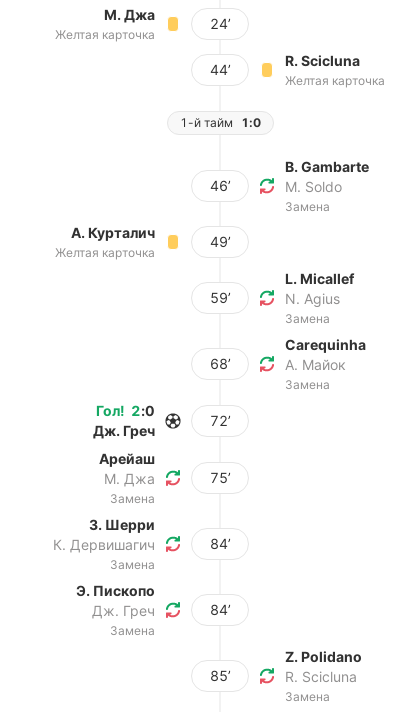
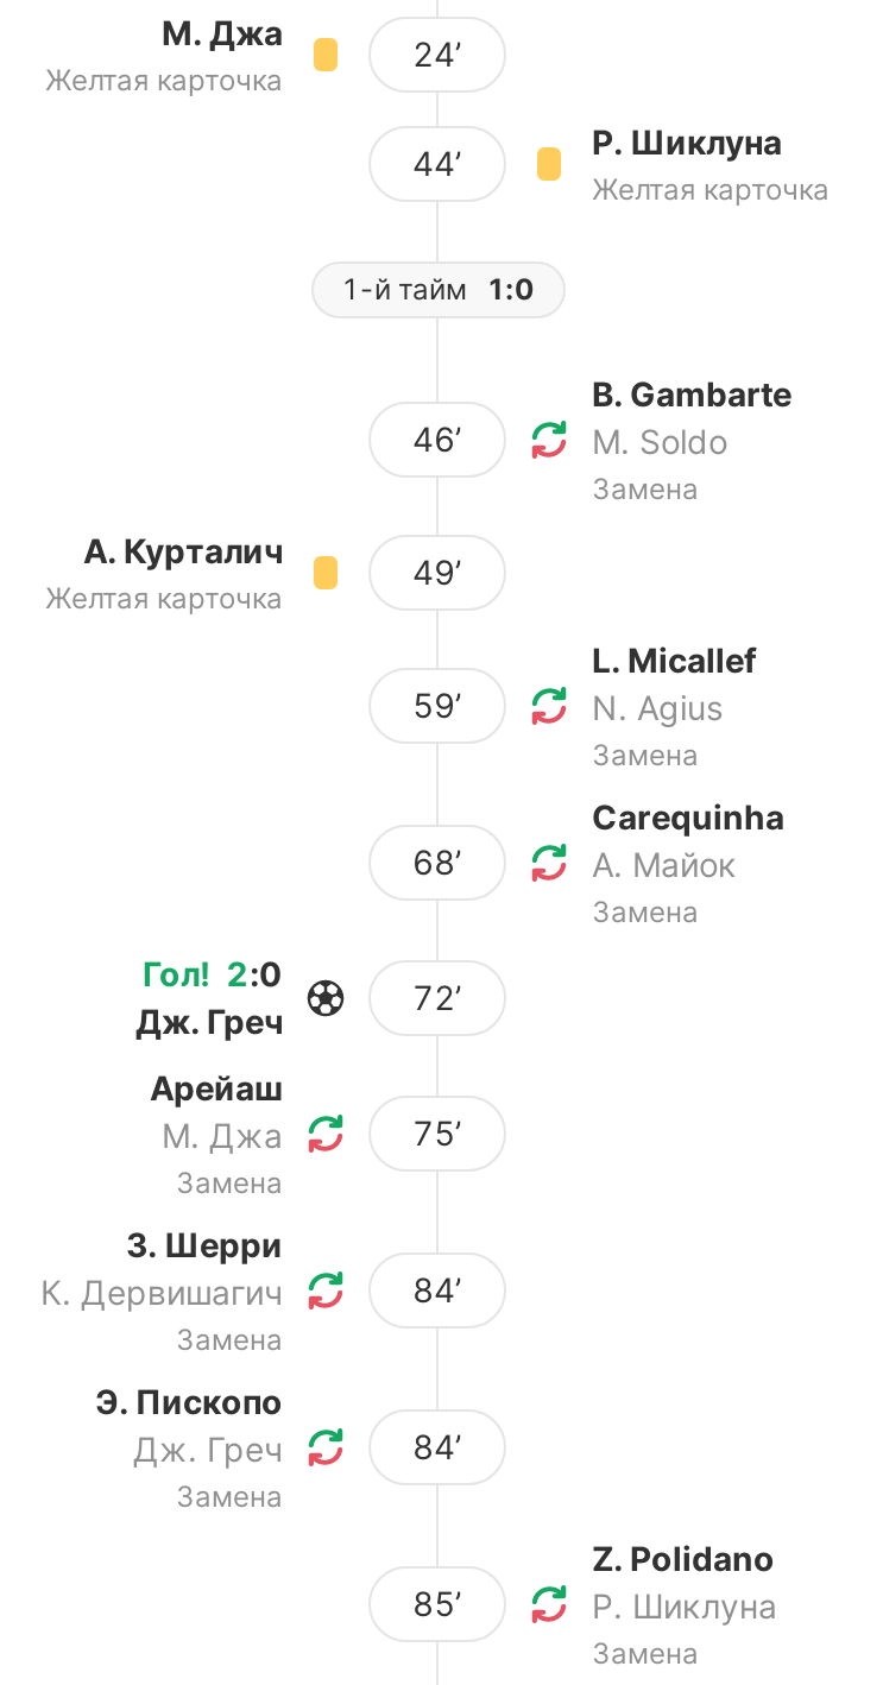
[285,52,360,69] R. Scicluna -> [592,121,782,162] Р. Шиклуна
[285,668,357,685] R. Scicluna -> [592,1585,777,1626] Р. Шиклуна

